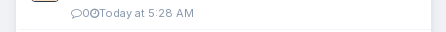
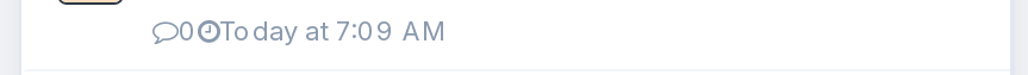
[82,6,194,20] 0 Today at 5:28 AM -> [179,14,446,48] 0 Today at 7:09 AM

